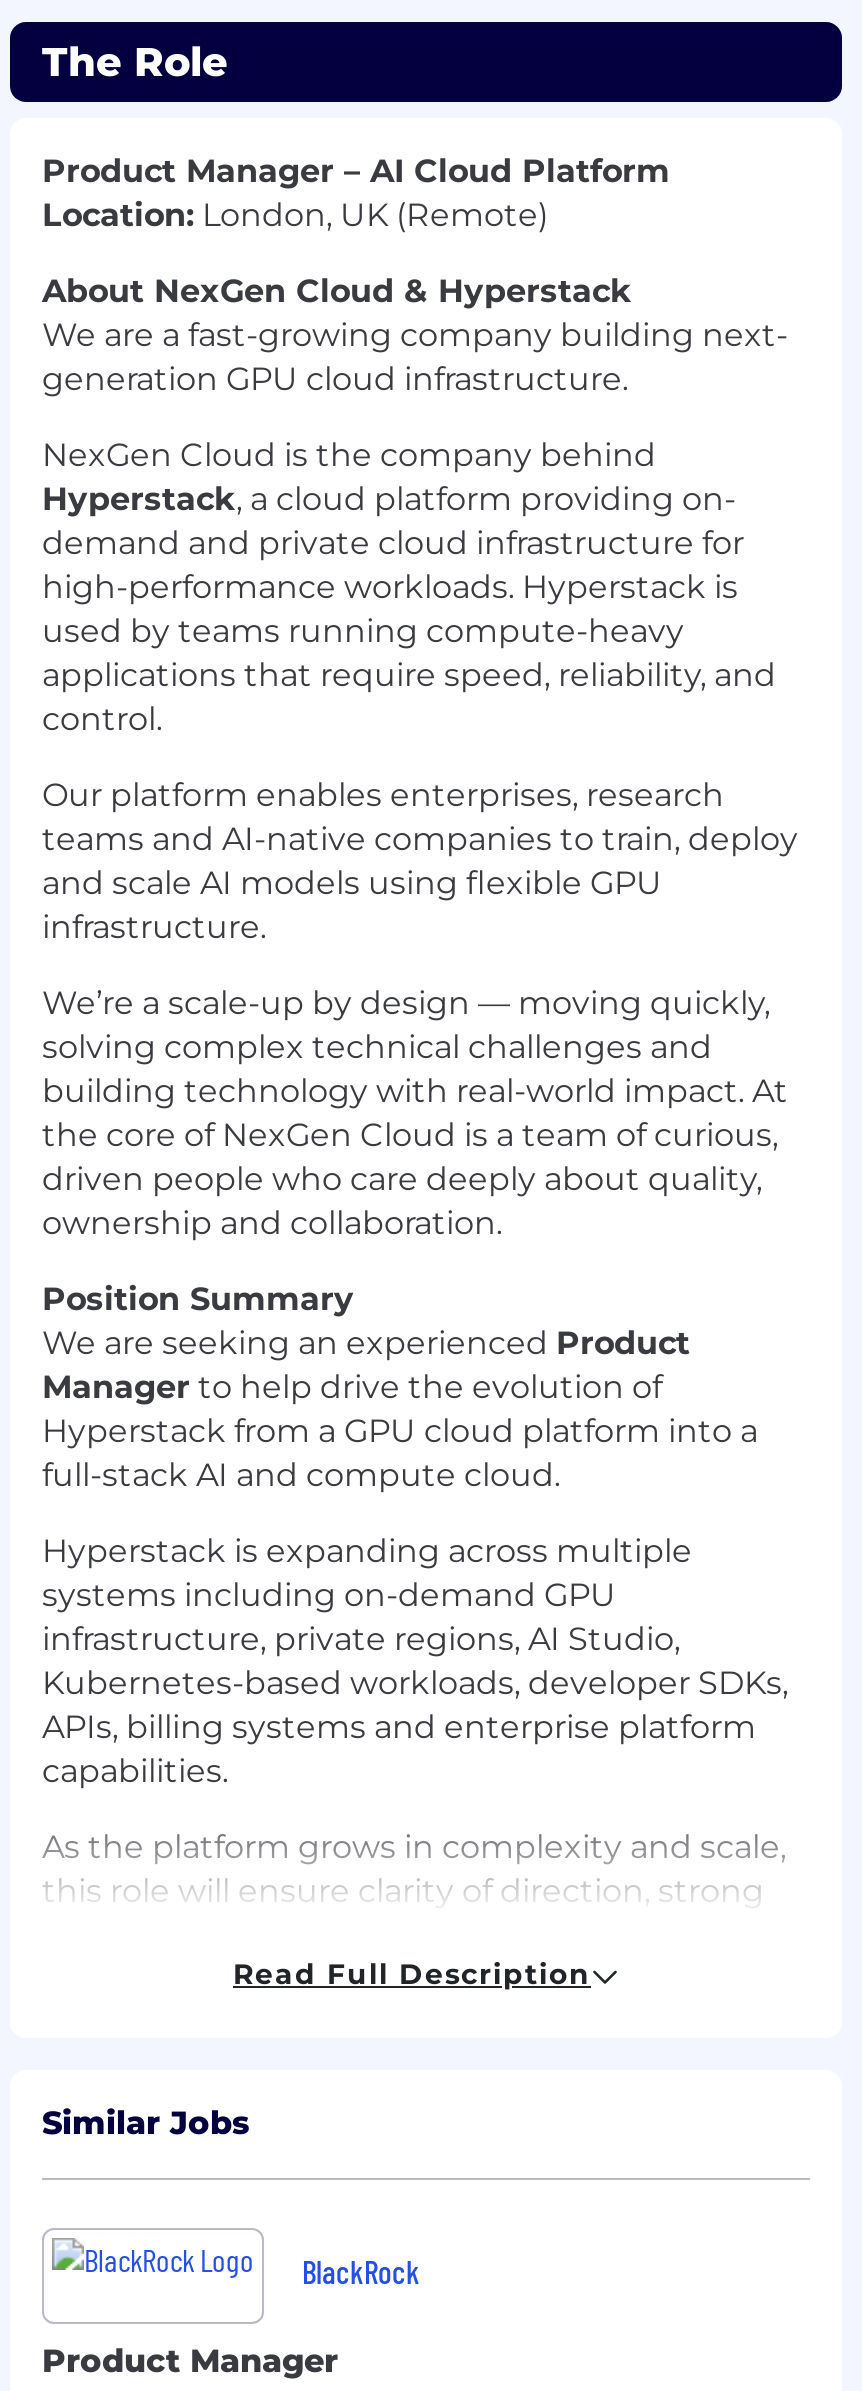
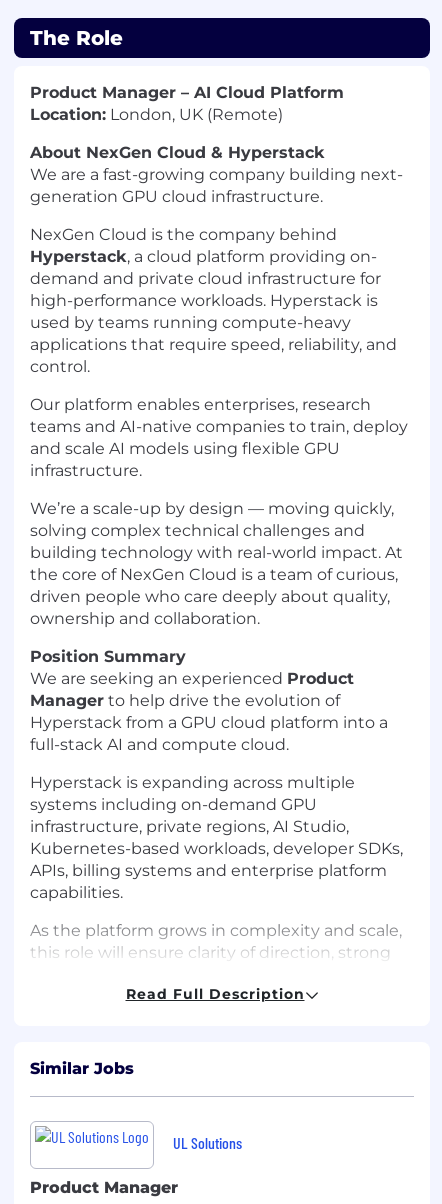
[302,2252,420,2290] BlackRock -> [173,1133,242,1152] UL Solutions

